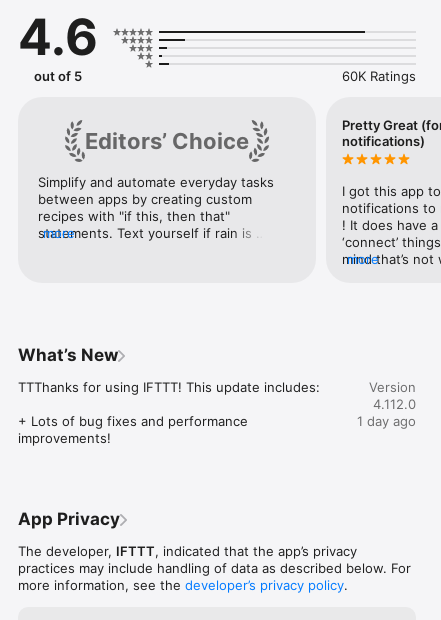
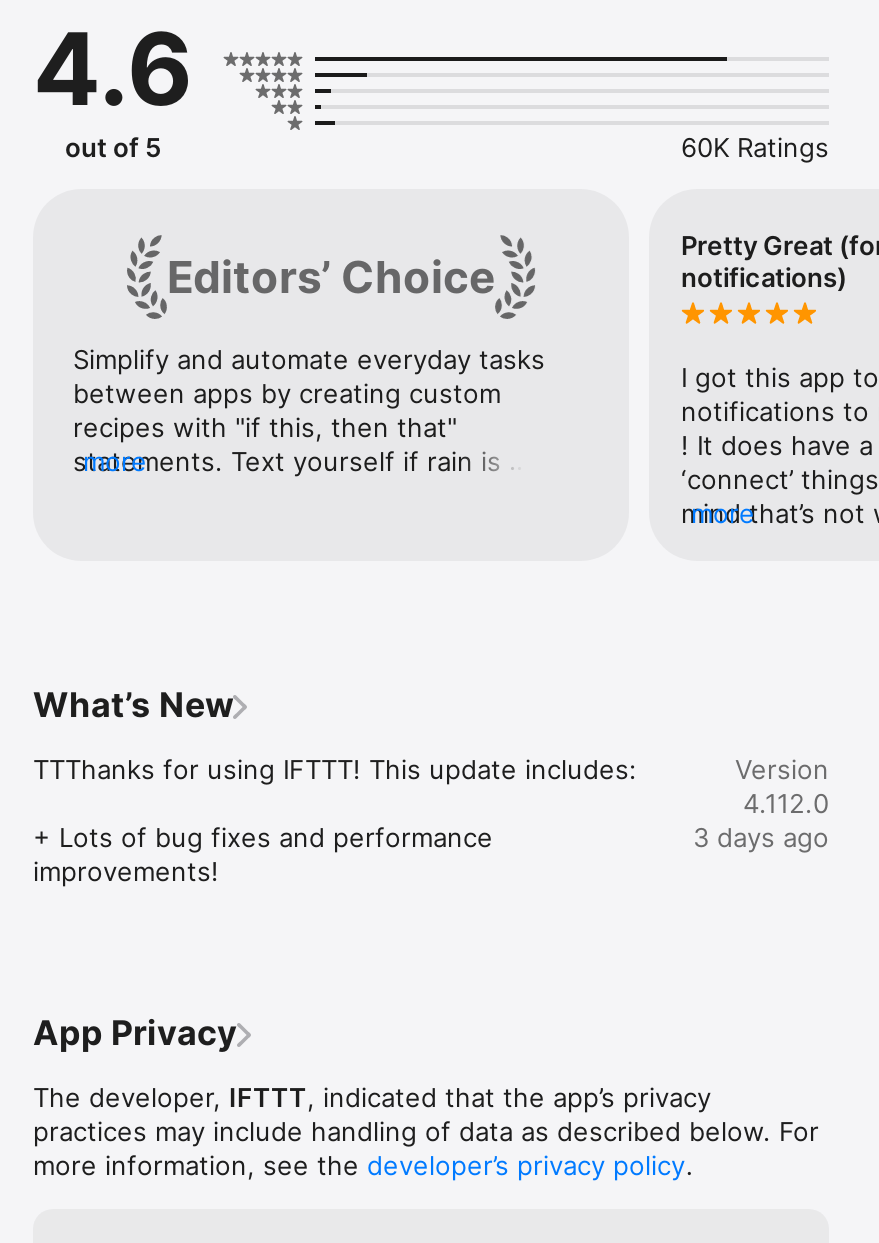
[357,413,416,429] 1 day ago -> [693,822,829,854] 3 days ago

